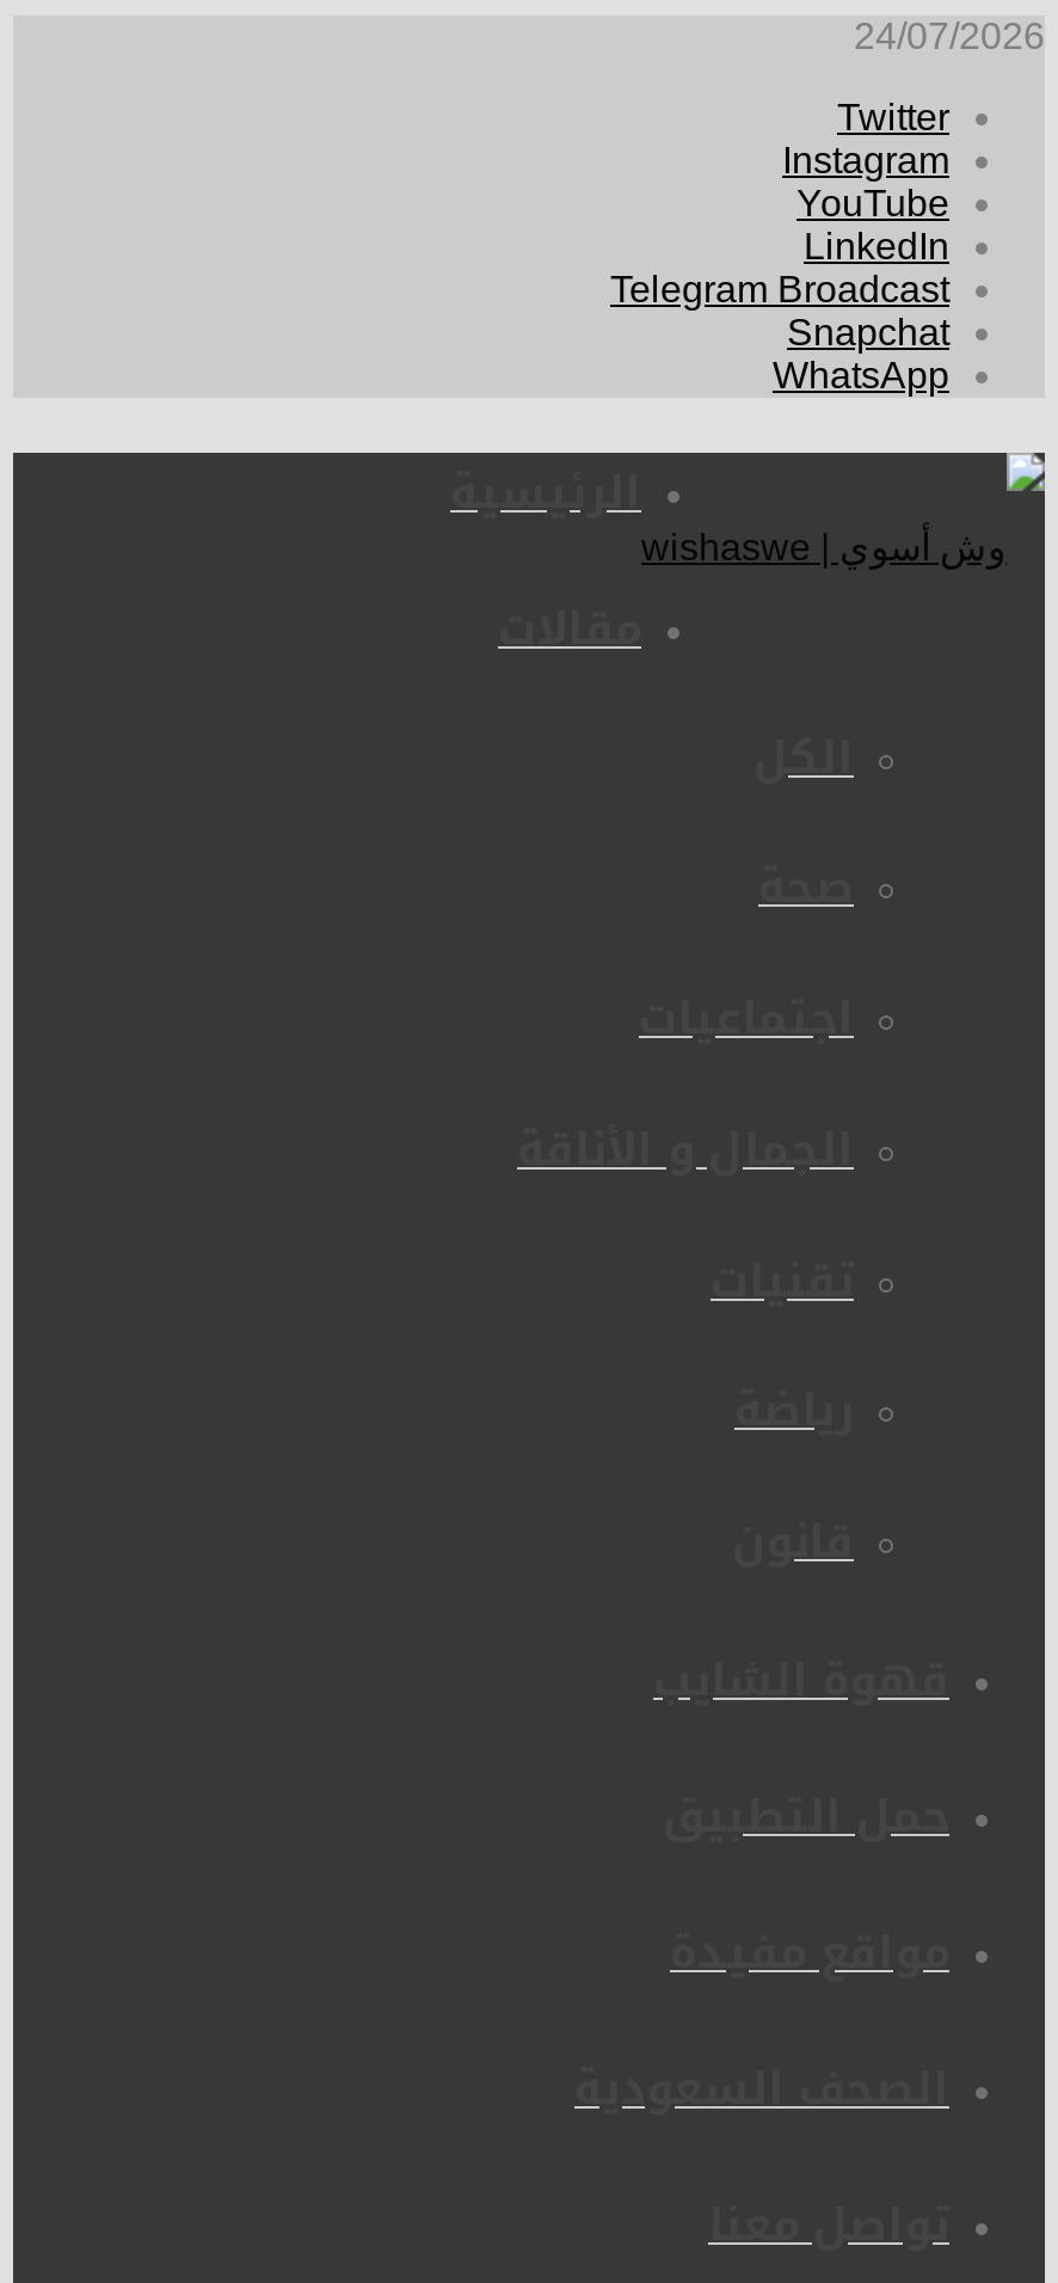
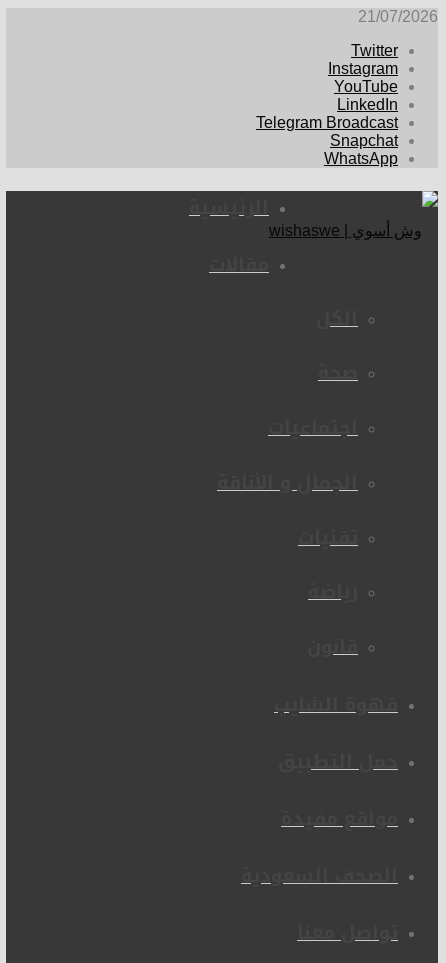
[854,16,1045,56] 24/07/2026 -> [358,8,438,25] 21/07/2026

